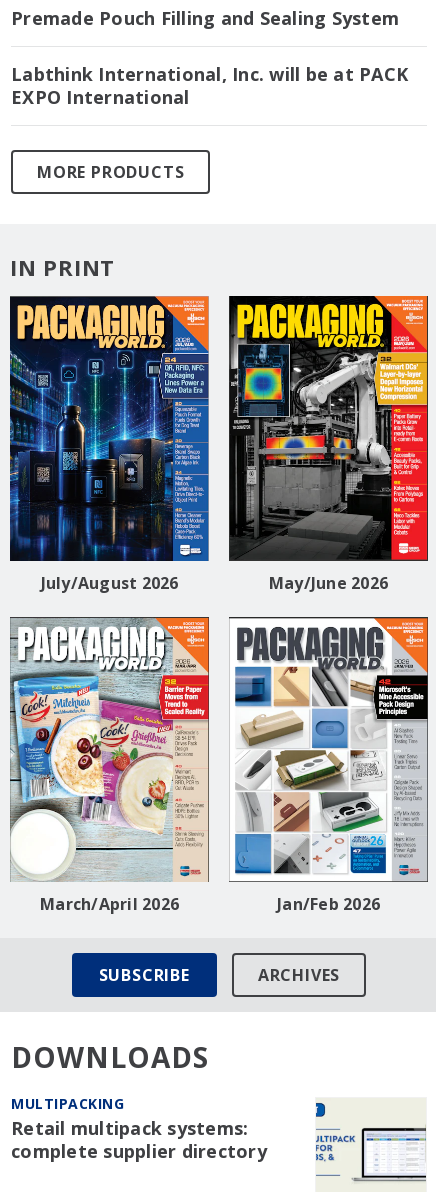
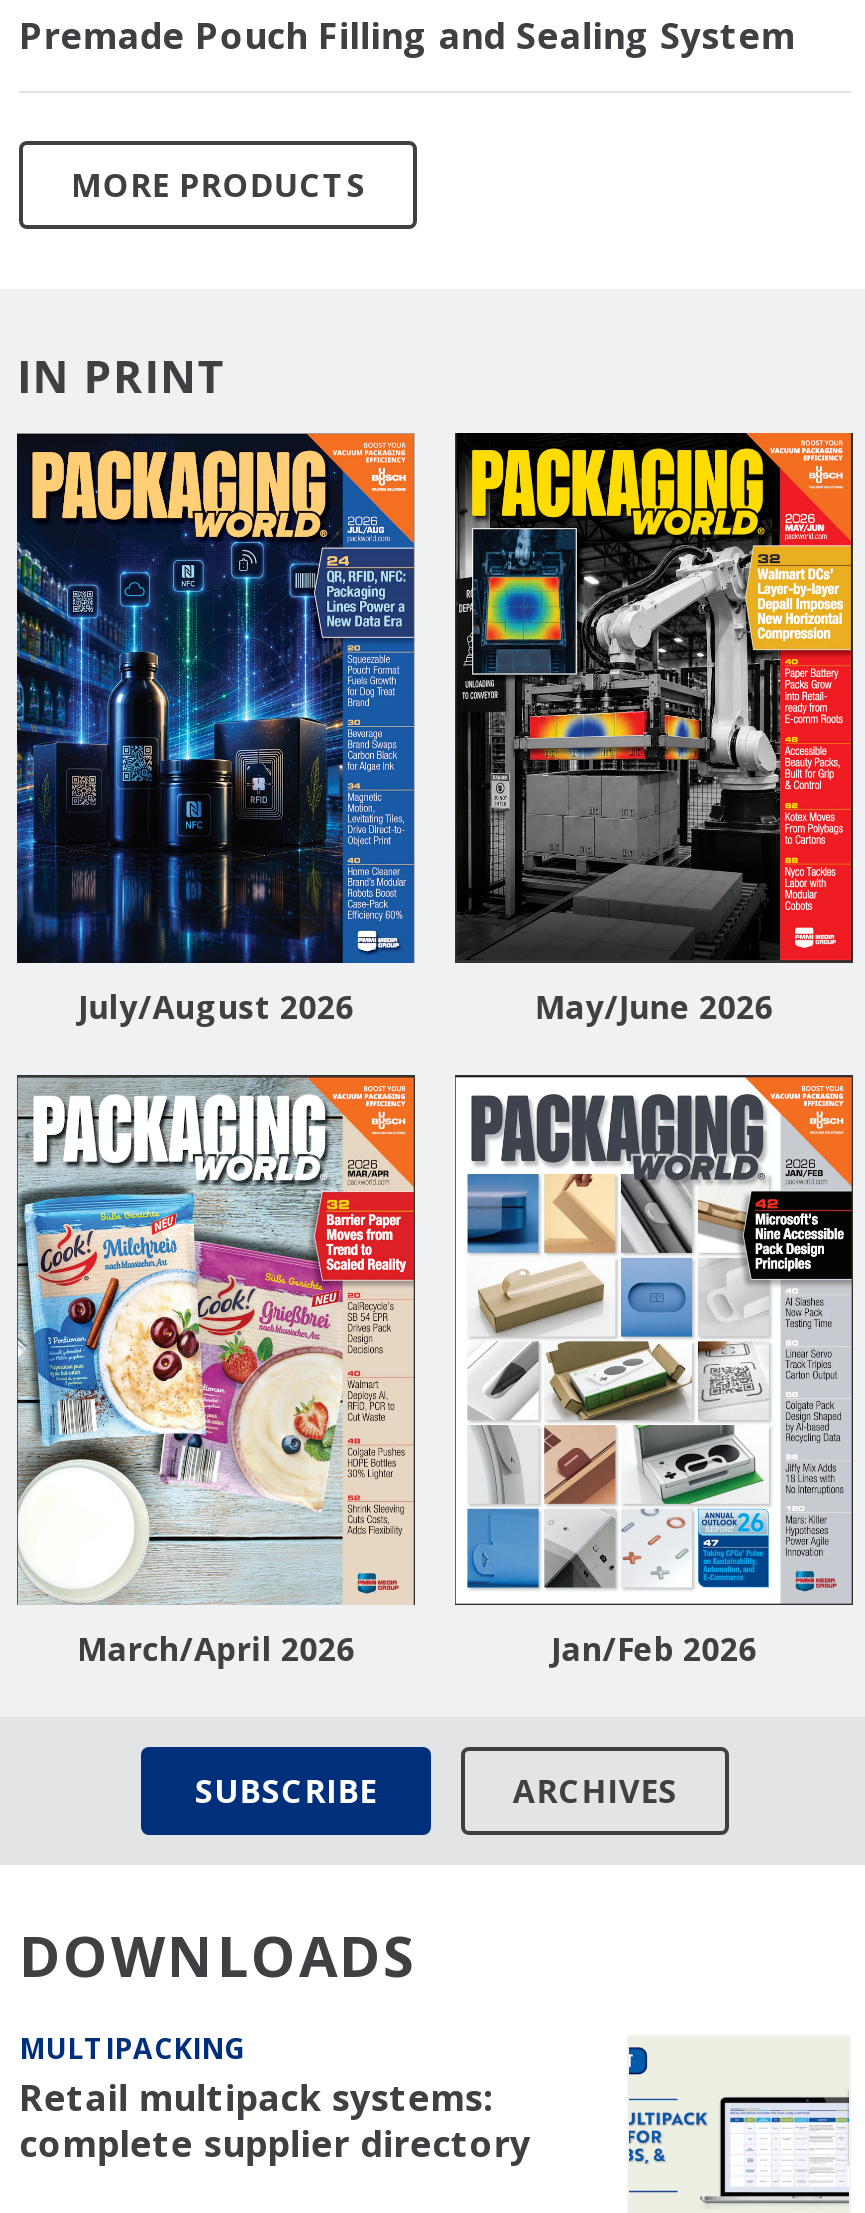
[11,62,408,109] Labthink International, Inc. will be at PACK | EXPO International -> none

